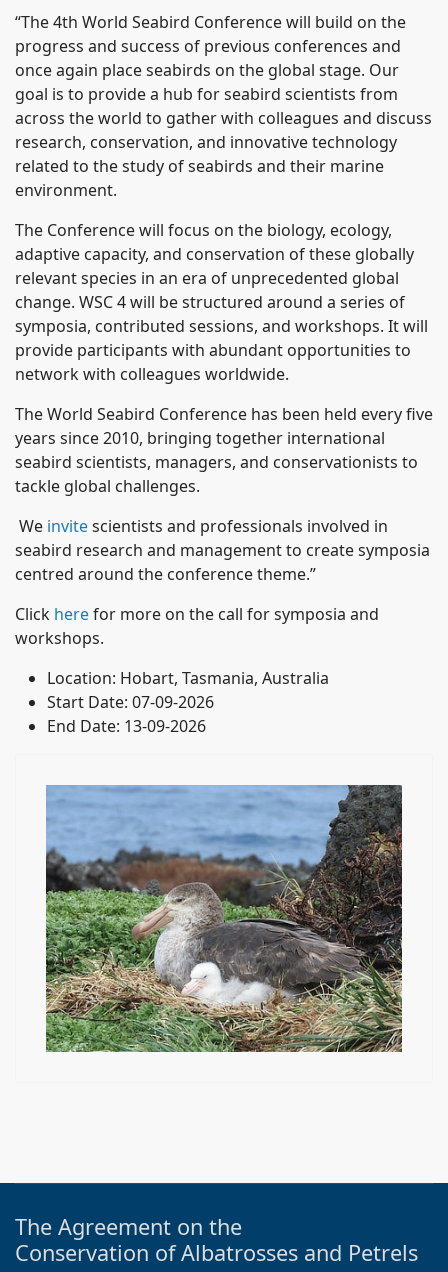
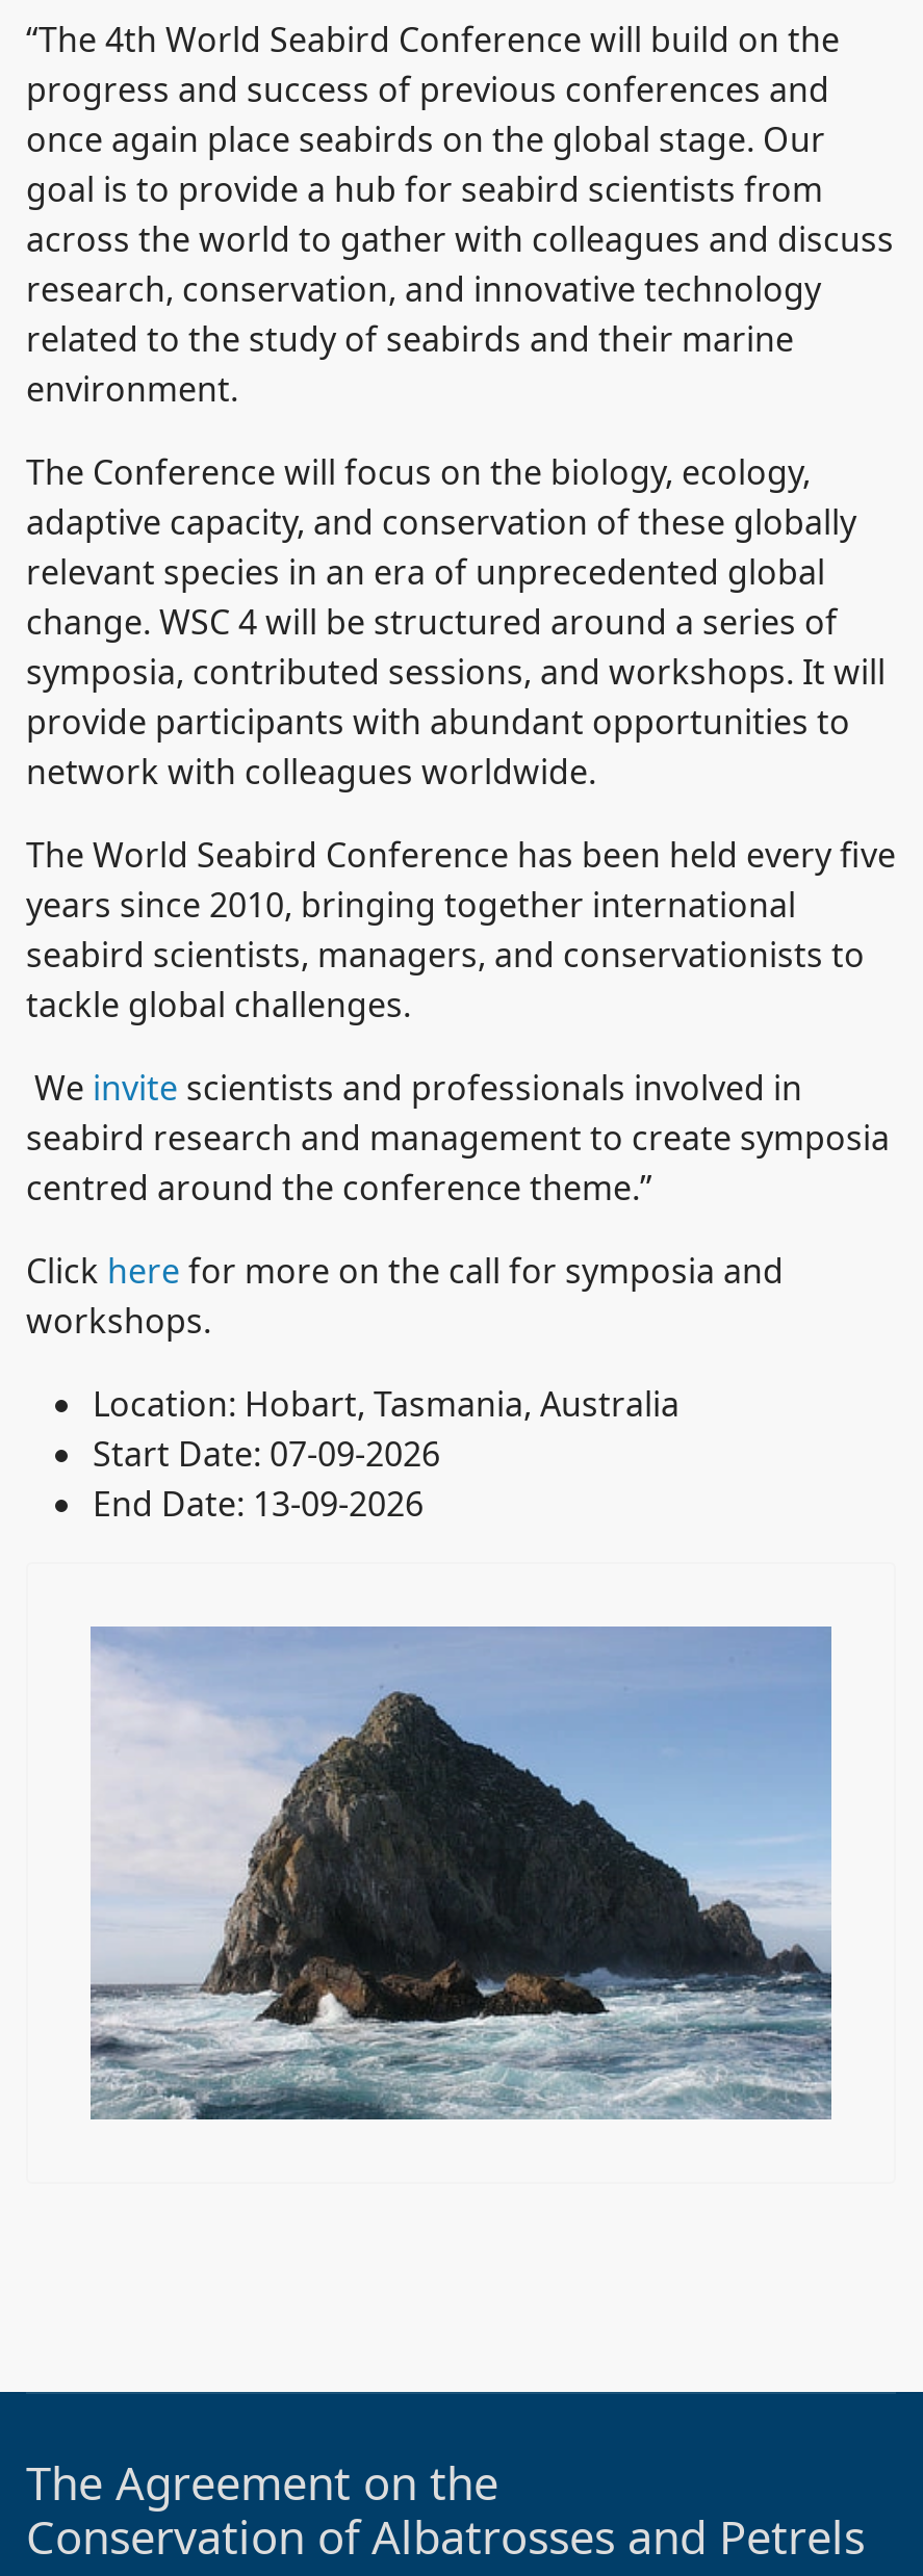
[45,784,403,1053] [image] -> [91,1629,831,2122] [image]

